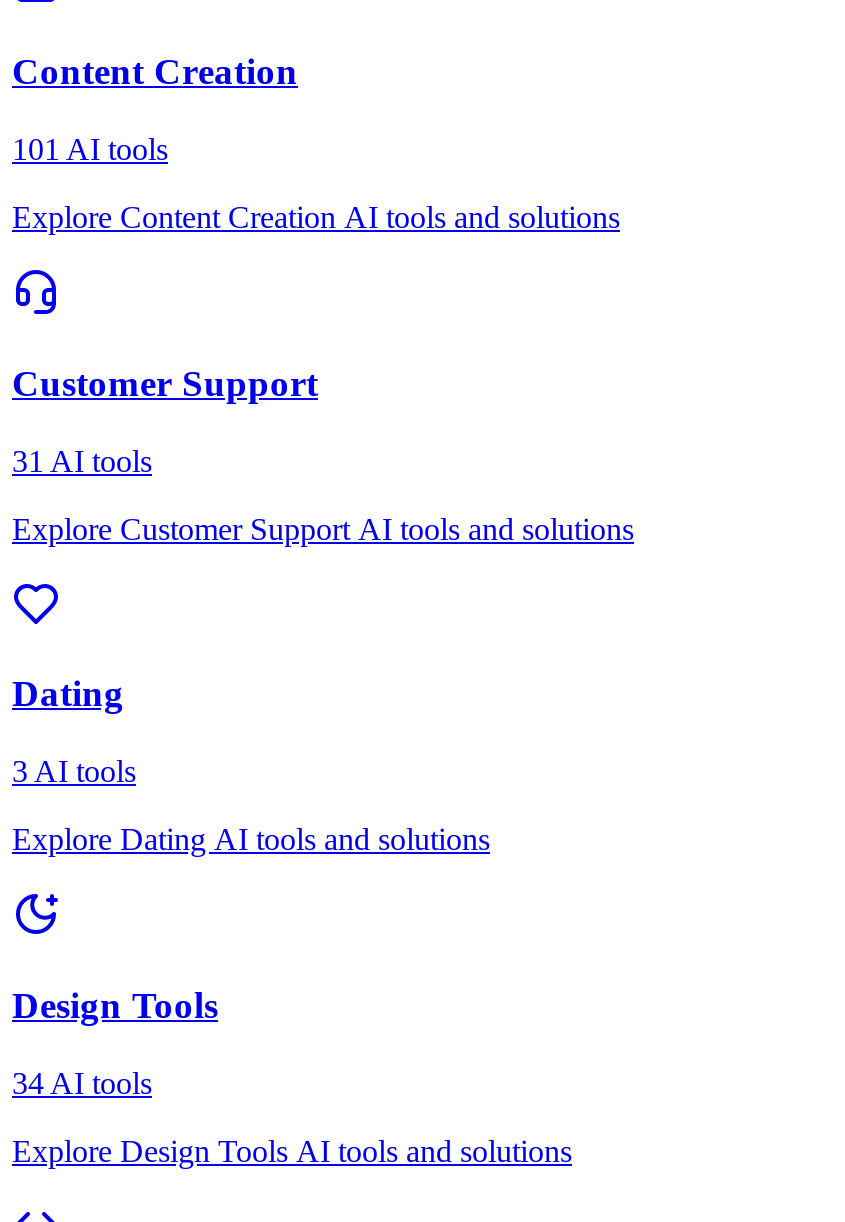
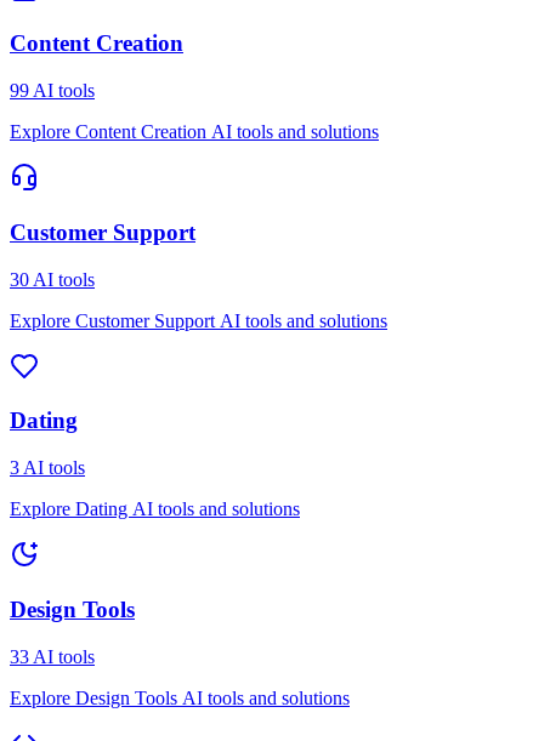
[12,132,168,166] 101 AI tools -> [10,80,95,101] 99 AI tools
[12,443,152,477] 31 AI tools -> [10,269,95,289] 30 AI tools
[12,1065,152,1099] 34 AI tools -> [10,646,95,666] 33 AI tools

